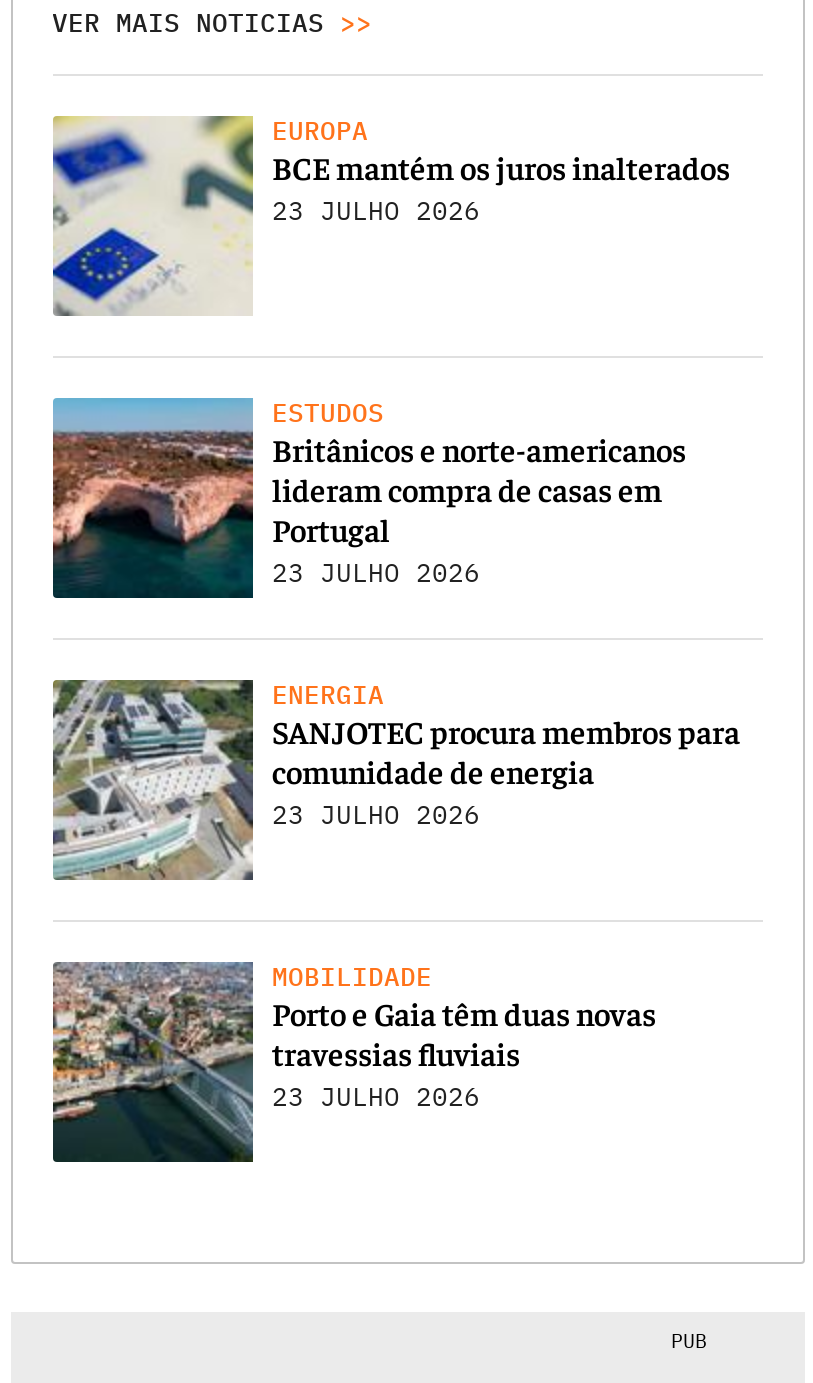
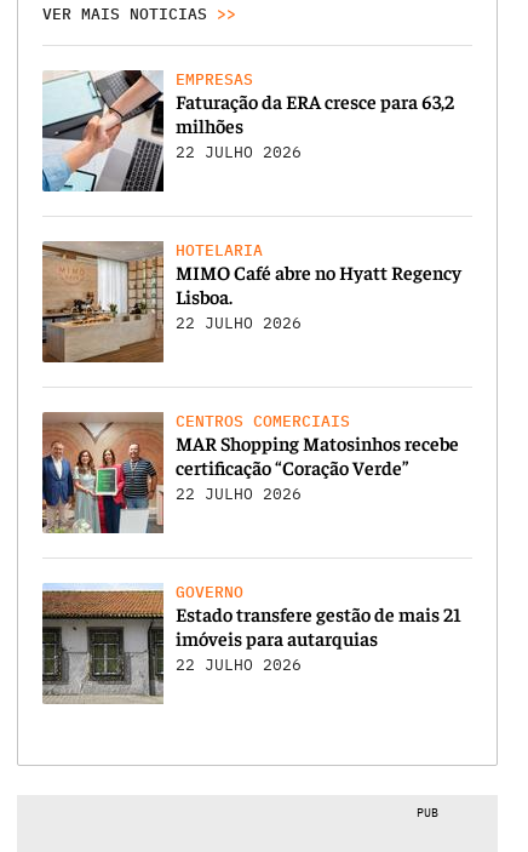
[51,113,730,316] [image] | EUROPA | BCE mantém os juros inalterados | 23 JULHO 2026 -> [41,69,454,193] [image] | EMPRESAS | Faturação da ERA cresce para 63,2 | milhões | 22 JULHO 2026
[51,395,686,600] [image] | ESTUDOS | Britânicos e norte-americanos | lideram compra de casas em | Portugal | 23 JULHO 2026 -> [41,240,461,364] [image] | HOTELARIA | MIMO Café abre no Hyatt Regency | Lisboa. | 22 JULHO 2026
[51,677,740,882] [image] | ENERGIA | SANJOTEC procura membros para | comunidade de energia | 23 JULHO 2026 -> [41,410,458,534] [image] | CENTROS COMERCIAIS | MAR Shopping Matosinhos recebe | certificação “Coração Verde” | 22 JULHO 2026
[51,959,656,1162] [image] | MOBILIDADE | Porto e Gaia têm duas novas | travessias fluviais | 23 JULHO 2026 -> [41,581,461,704] [image] | GOVERNO | Estado transfere gestão de mais 21 | imóveis para autarquias | 22 JULHO 2026

